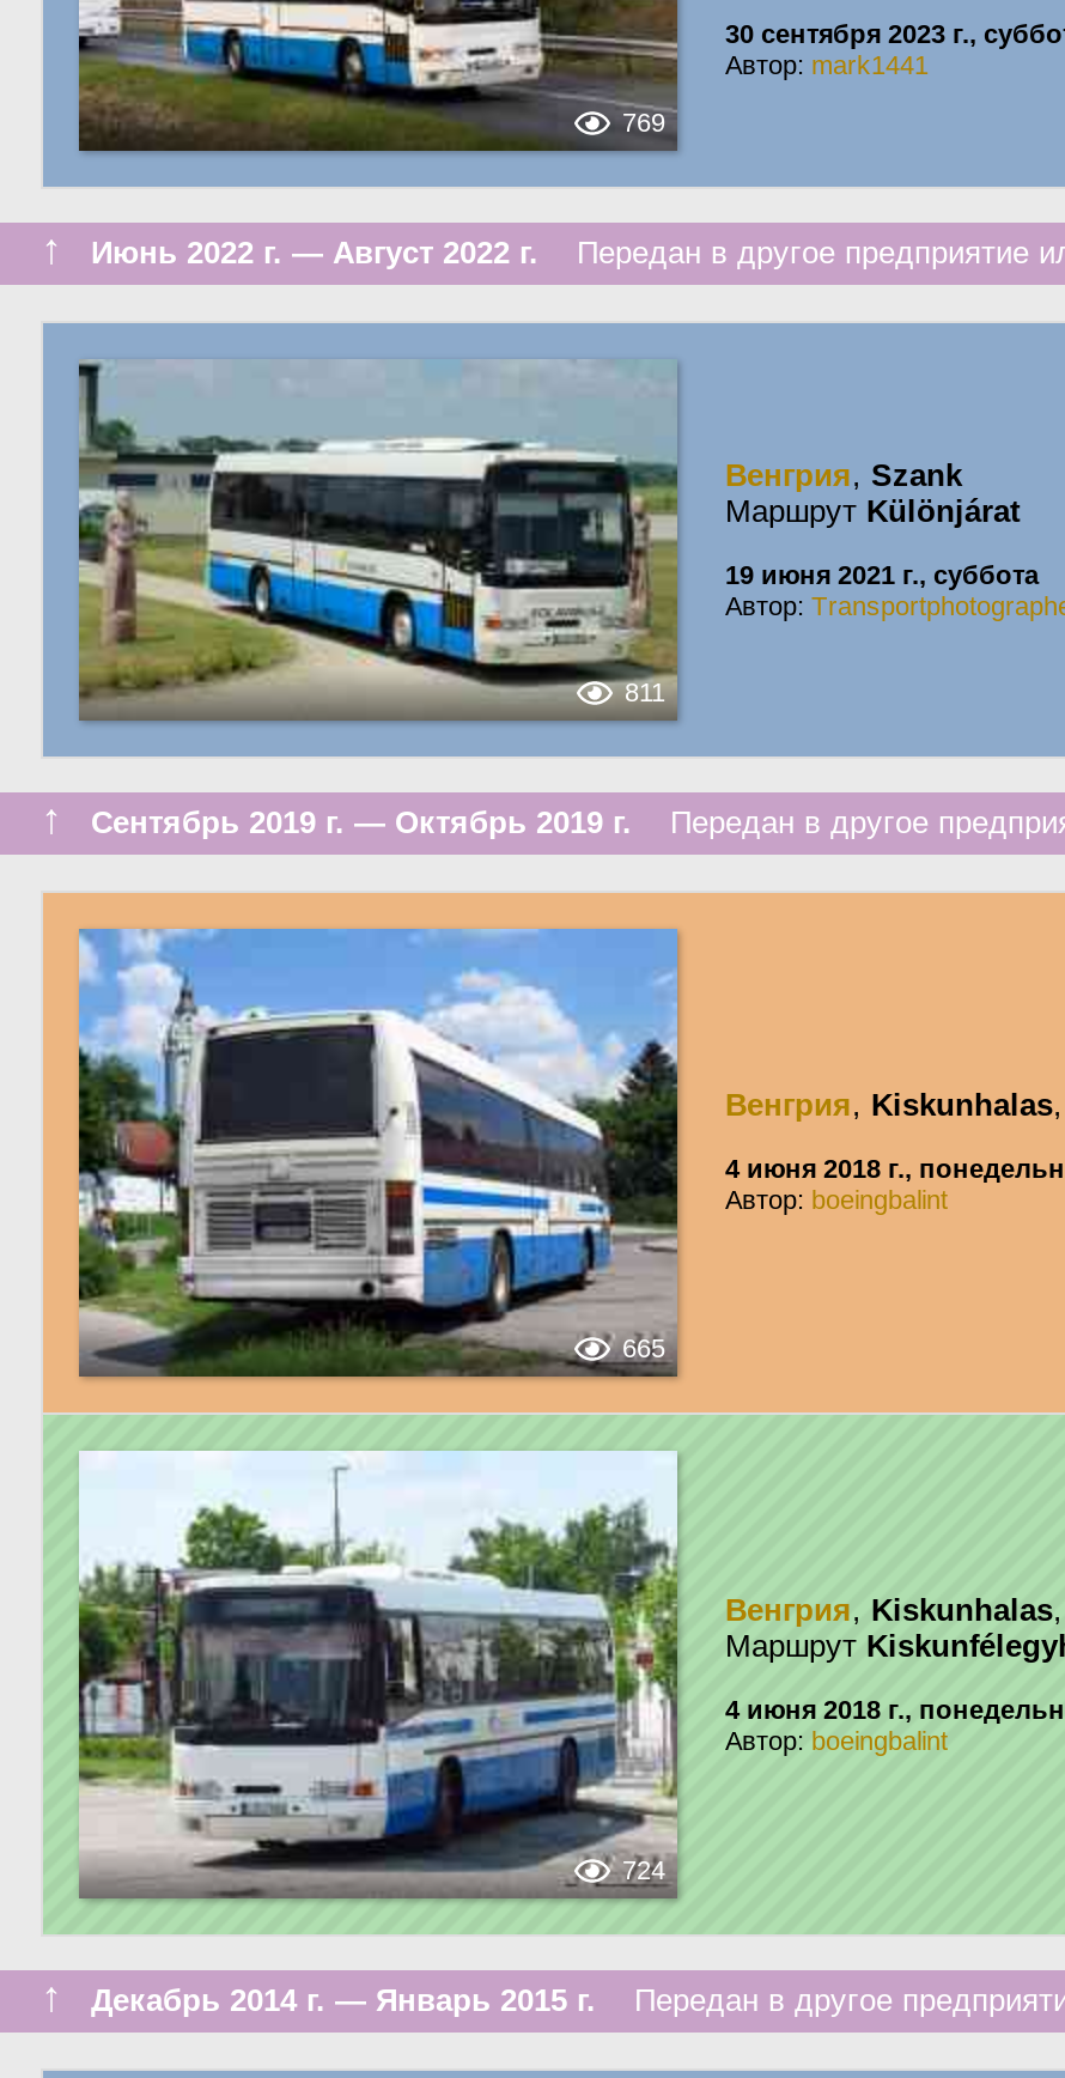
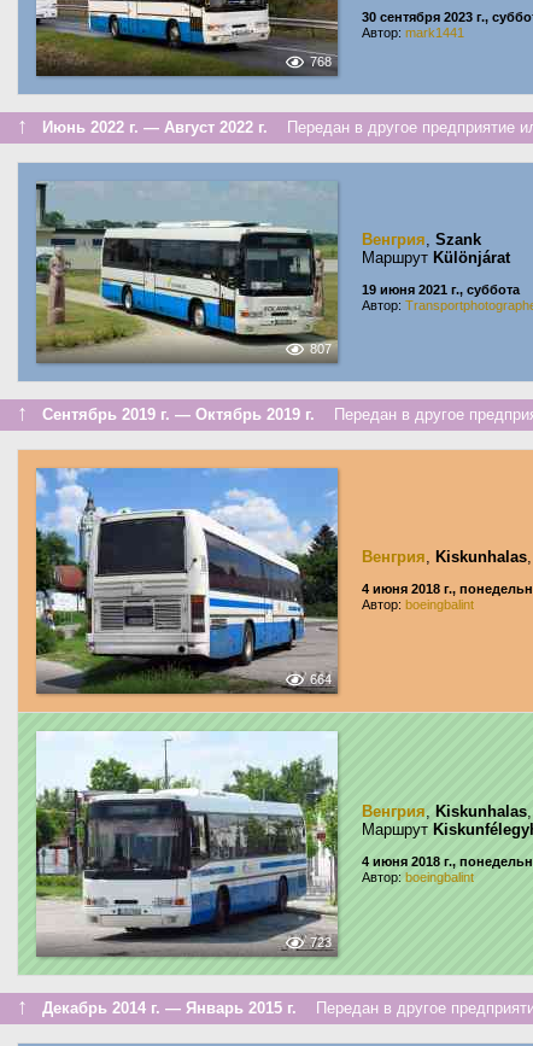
[622,108,665,136] 769 -> [310,54,332,69] 768
[625,678,665,706] 811 -> [310,341,332,356] 807
[622,1333,665,1362] 665 -> [310,672,332,686] 664
[622,1855,665,1884] 724 -> [310,935,332,949] 723

